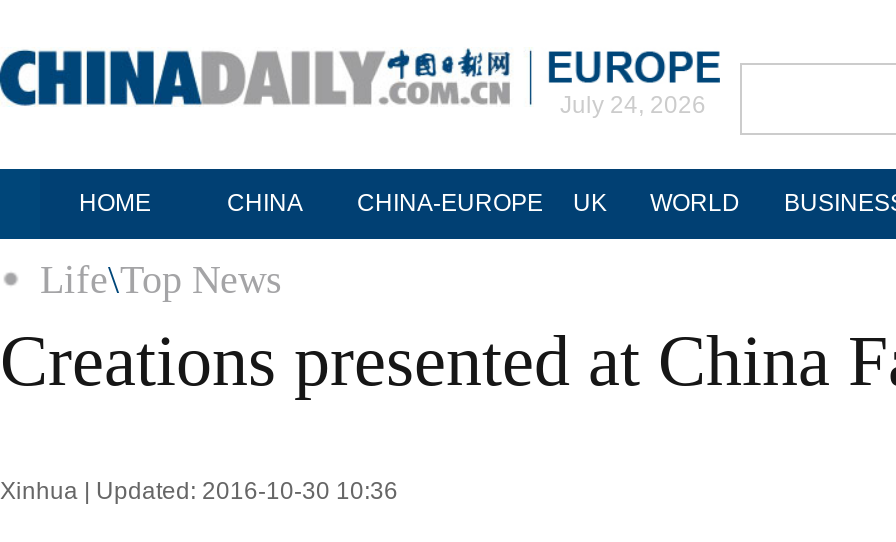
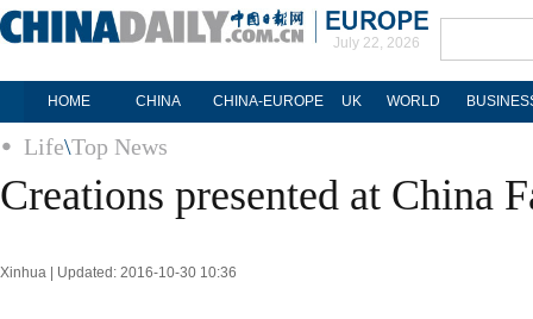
[560,91,706,119] July 24, 2026 -> [333,35,420,51] July 22, 2026

